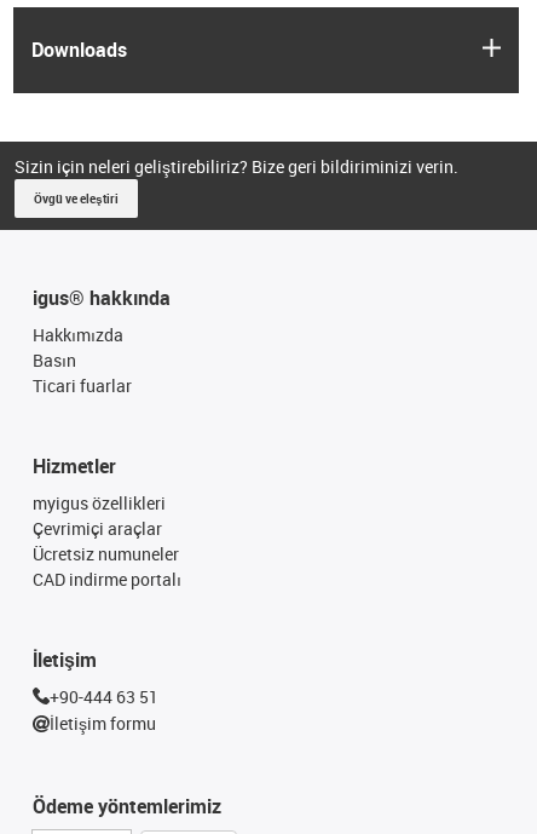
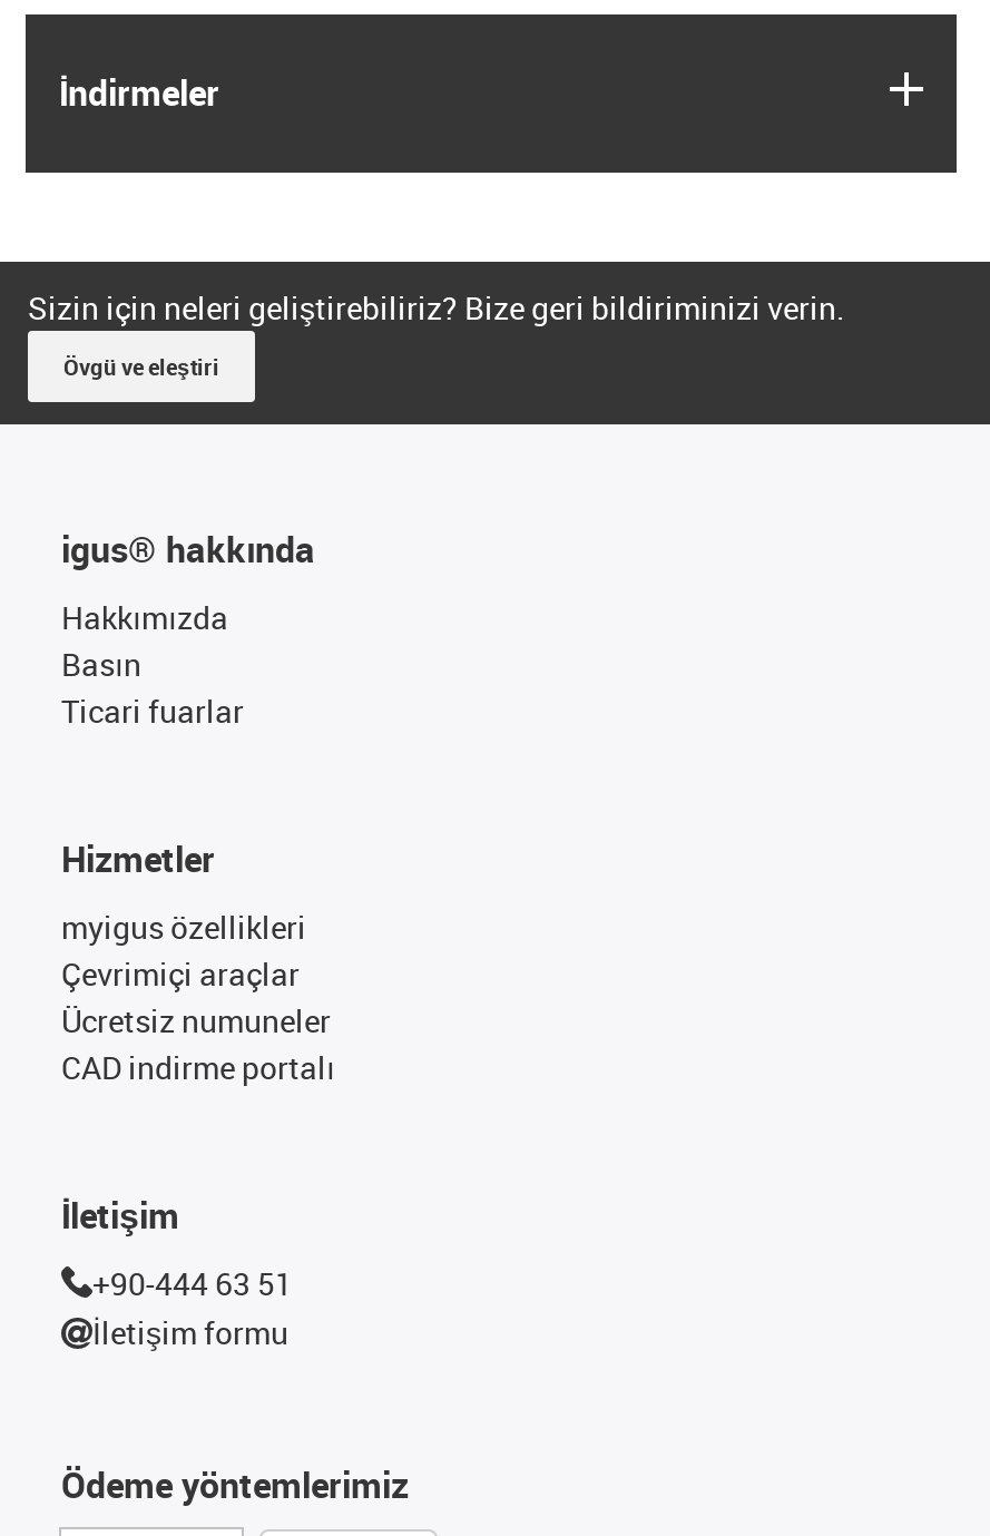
[31,36,127,62] Downloads -> [59,67,219,116] İndirmeler

